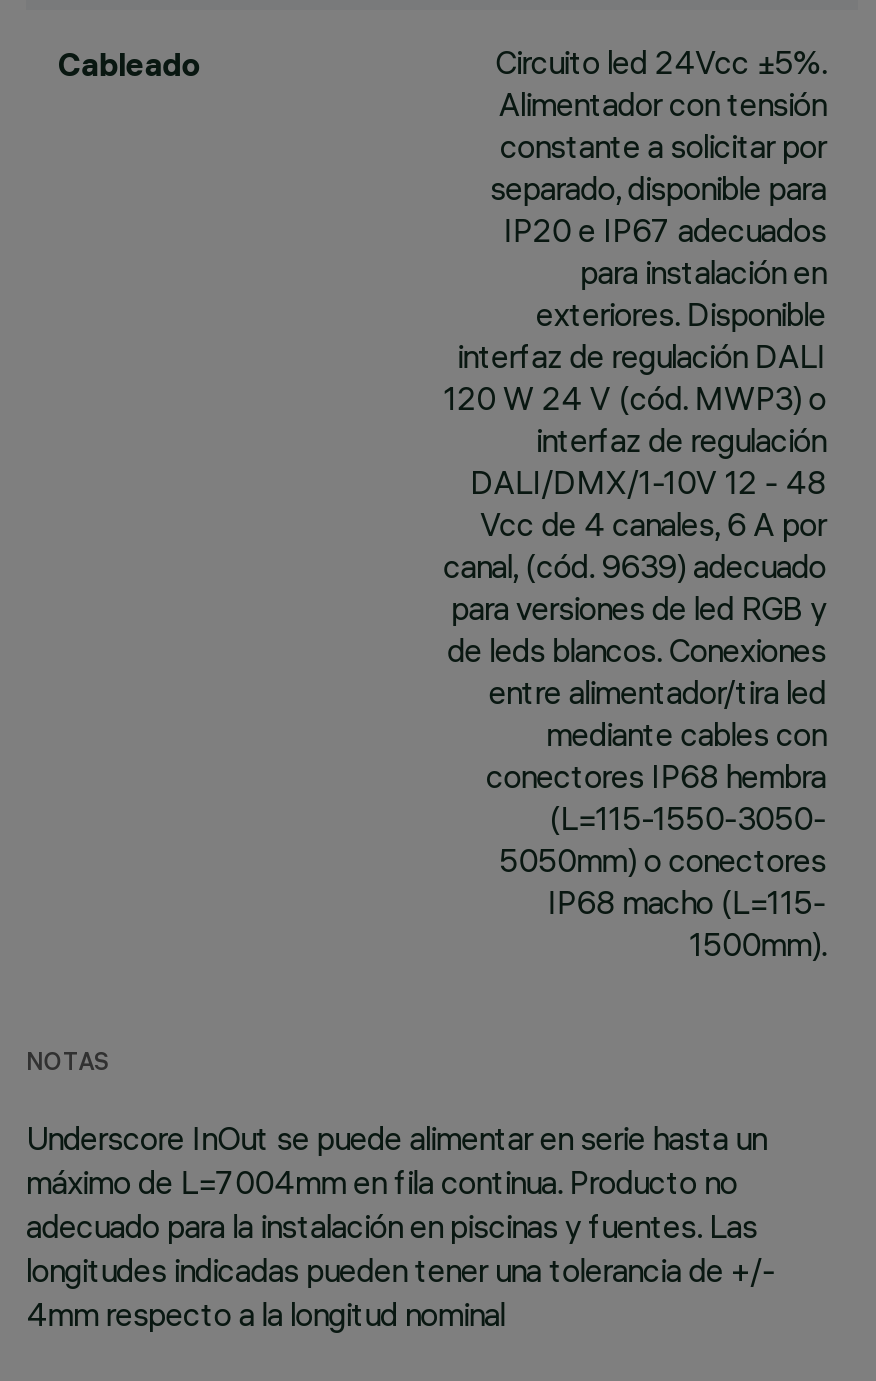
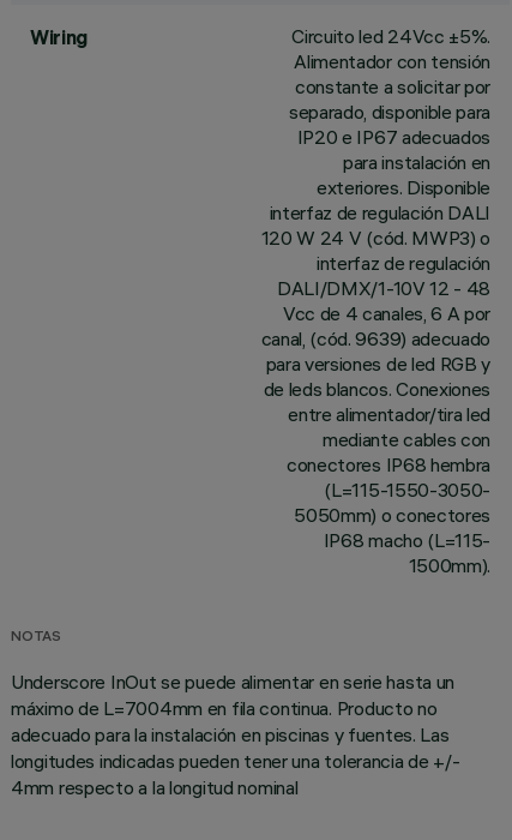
[58,44,201,84] Cableado -> [30,25,88,49] Wiring

